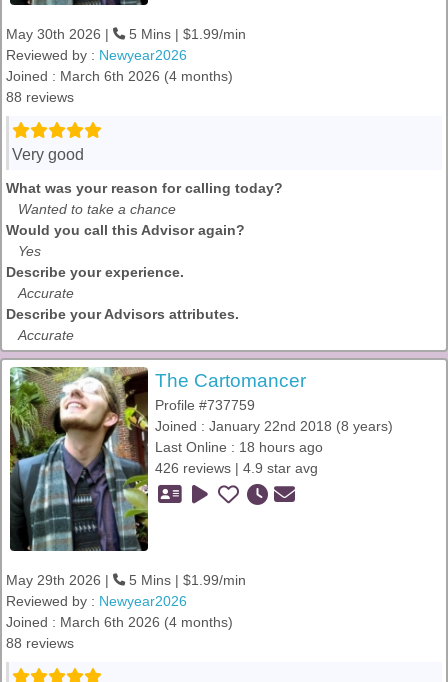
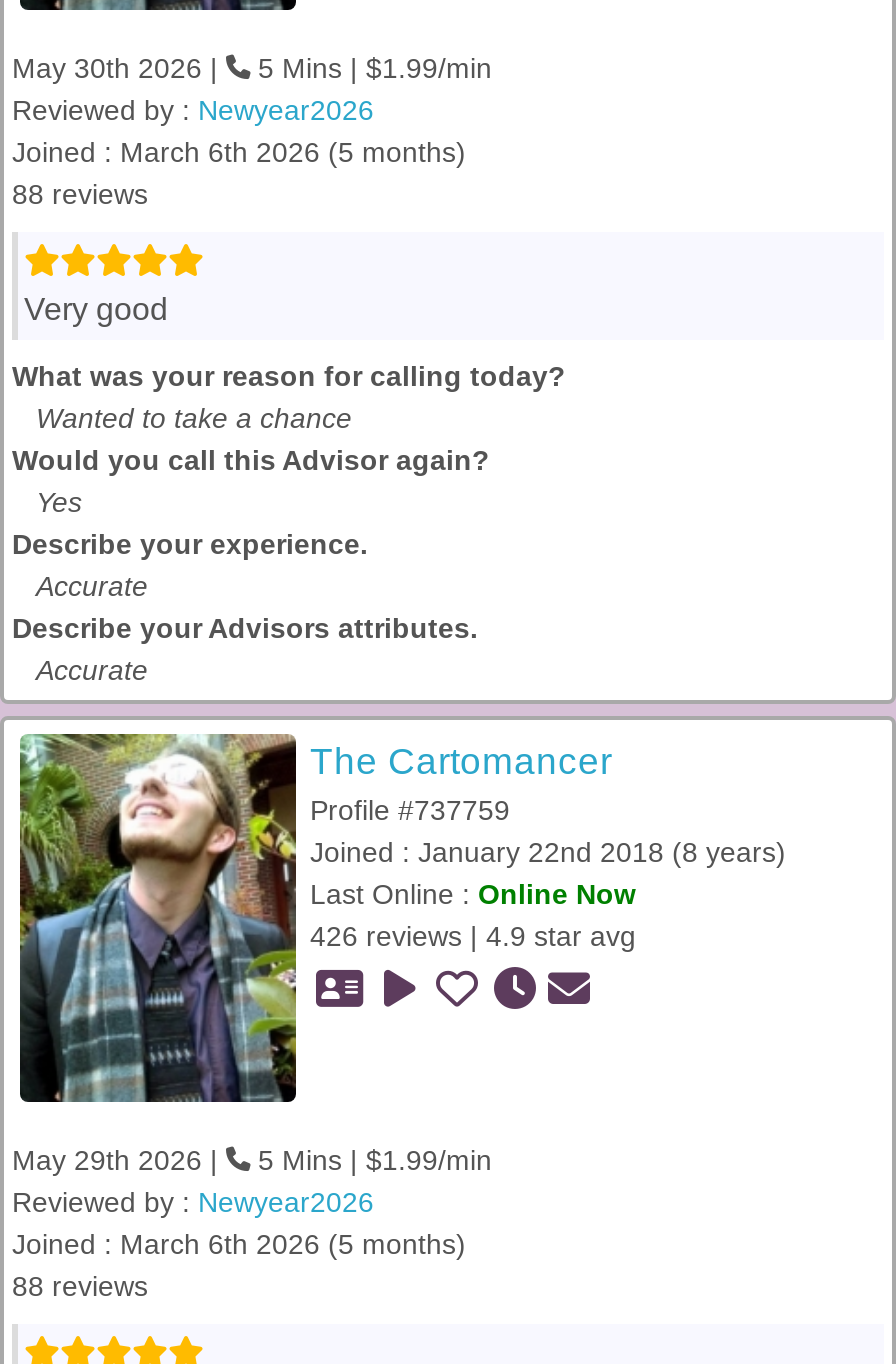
[6,68,233,84] Joined : March 6th 2026 (4 months) -> [12,136,466,168] Joined : March 6th 2026 (5 months)
[155,439,323,455] Last Online : 18 hours ago -> [310,878,636,910] Last Online : Online Now
[6,614,233,630] Joined : March 6th 2026 (4 months) -> [12,1228,466,1260] Joined : March 6th 2026 (5 months)

